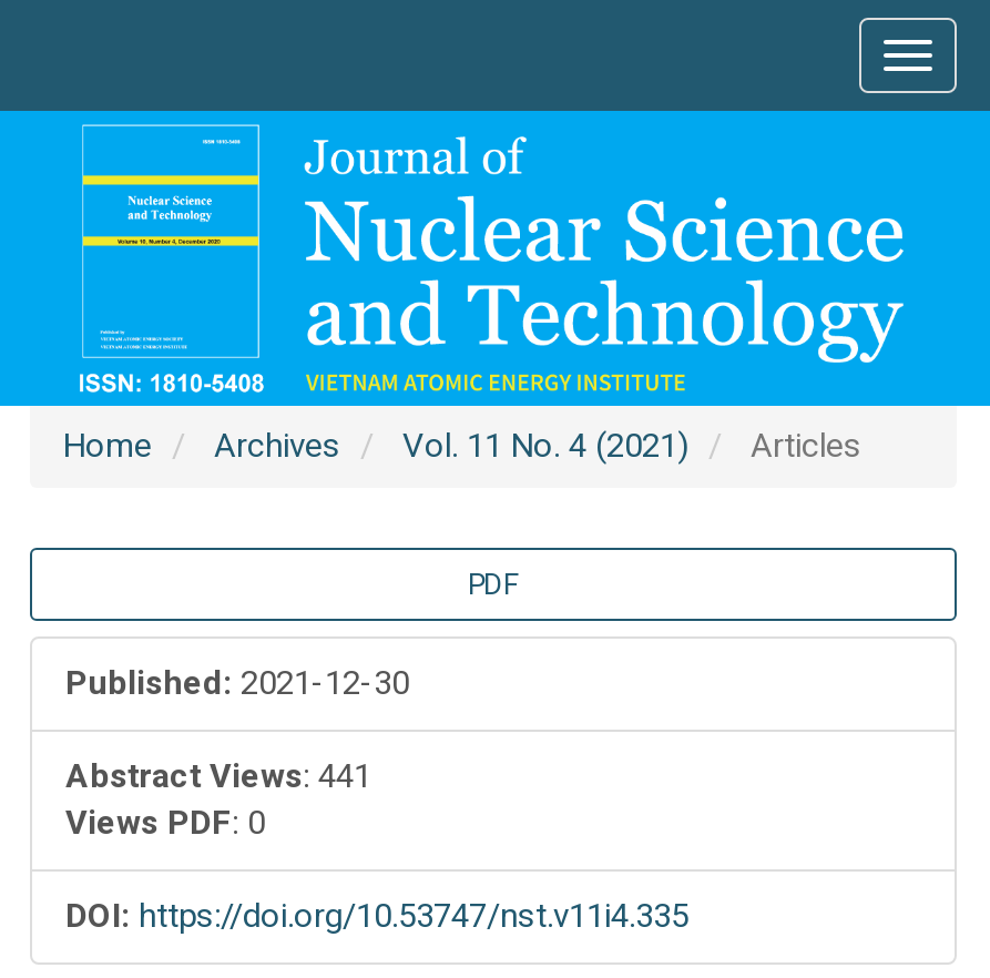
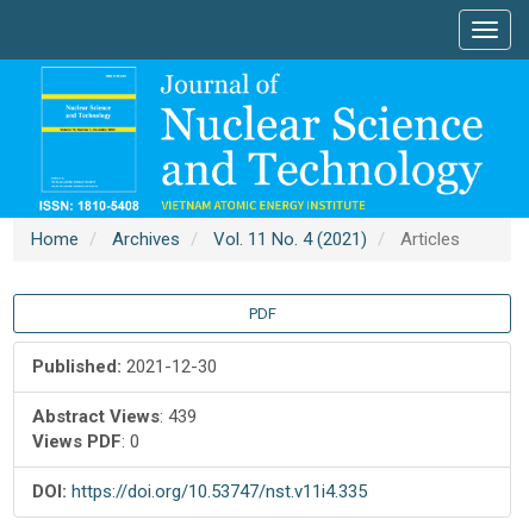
[65,756,371,795] Abstract Views: 441 -> [32,405,197,427] Abstract Views: 439

